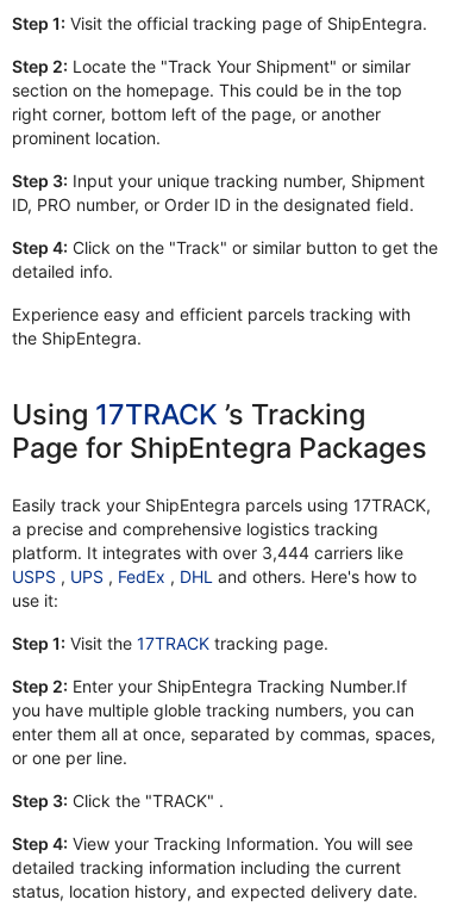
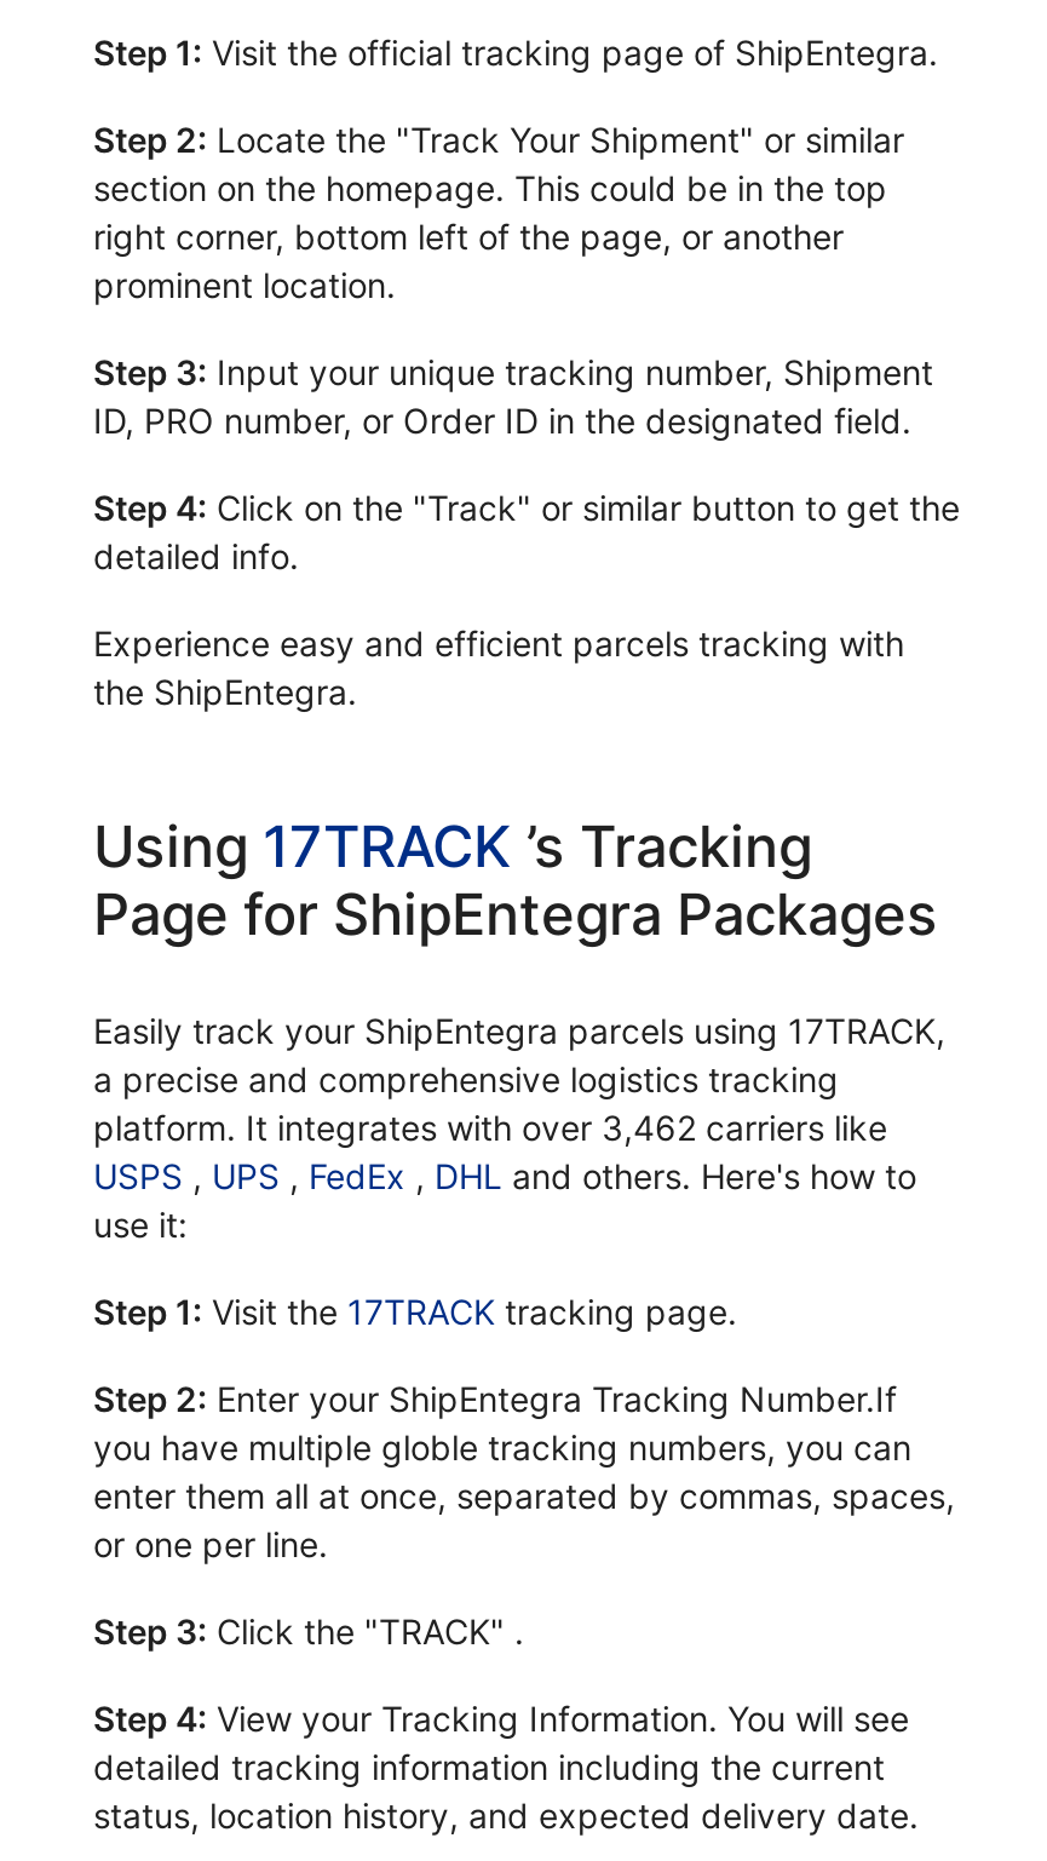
[12,542,403,563] platform. It integrates with over 3,444 carriers like -> [93,1107,887,1148] platform. It integrates with over 3,462 carriers like

